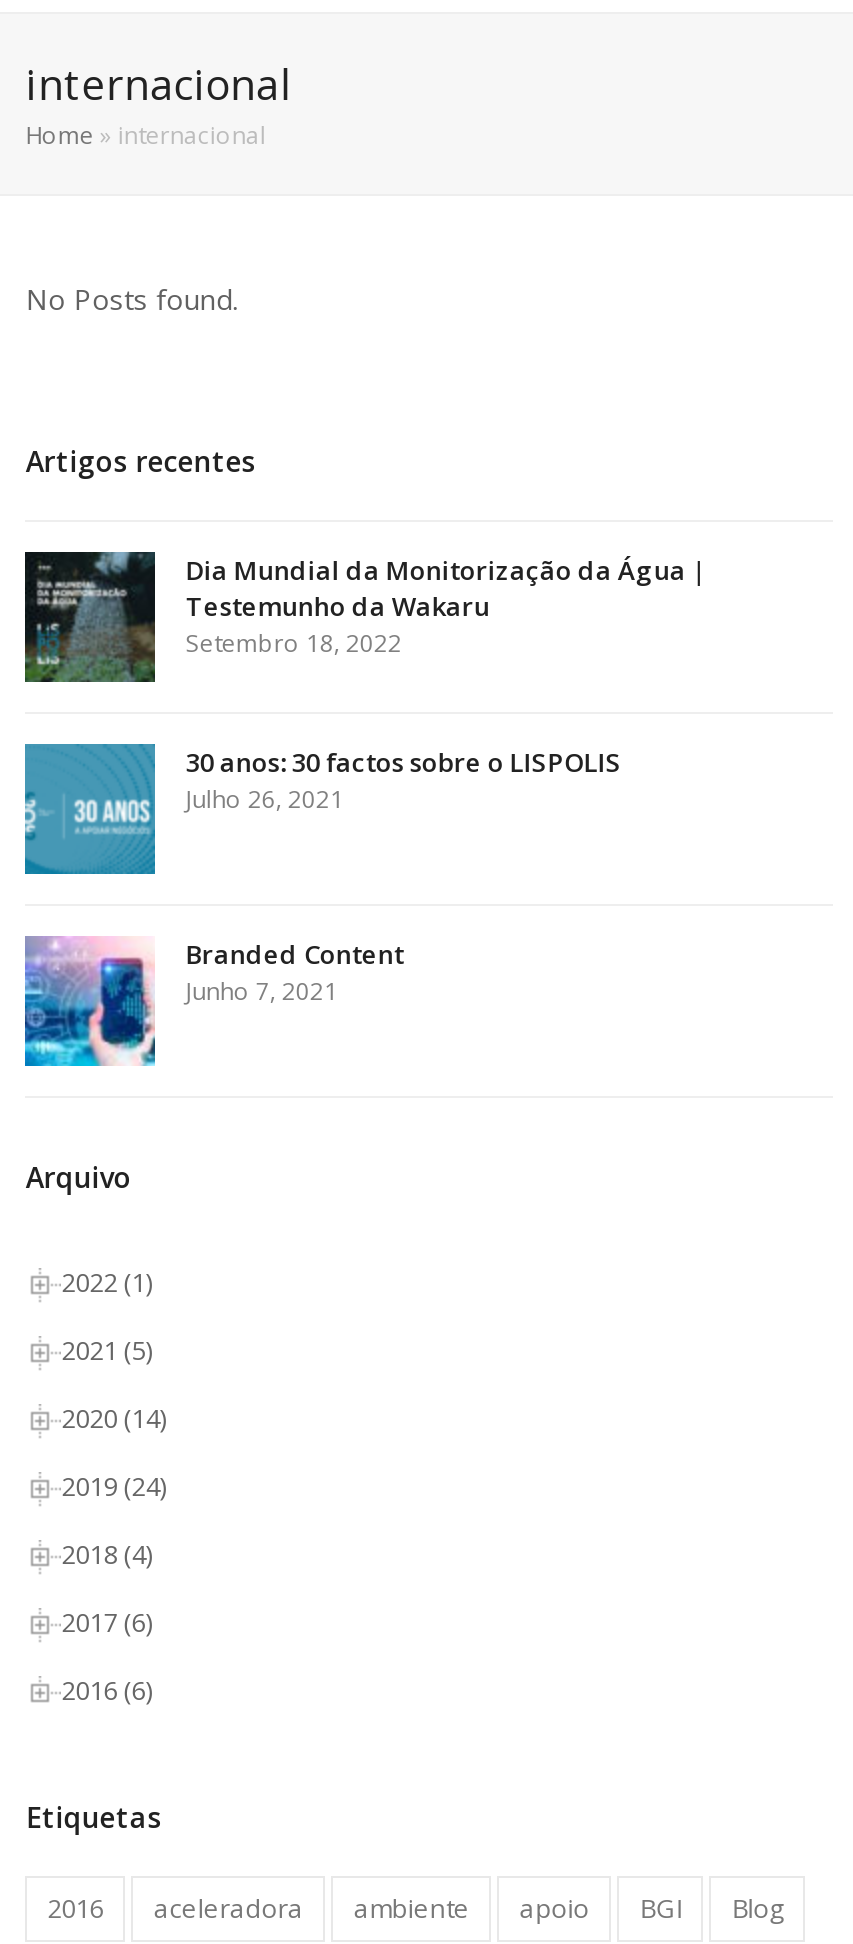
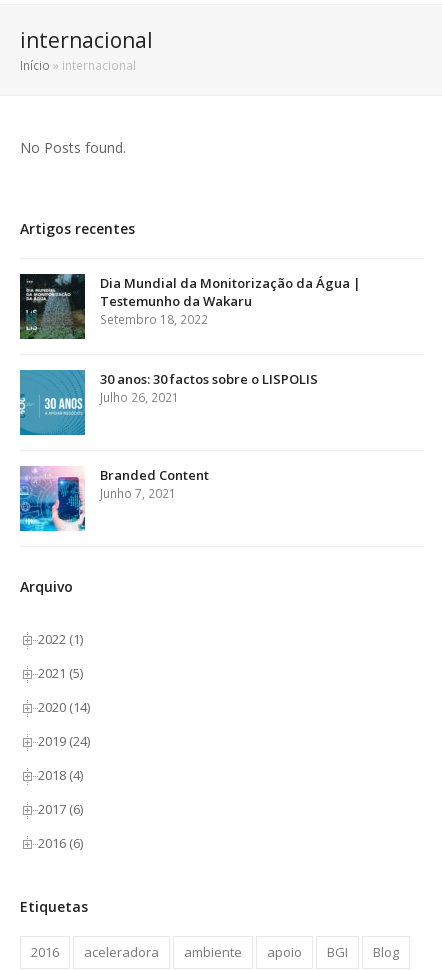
[26,118,266,152] Home» internacional -> [20,57,136,74] Início» internacional

